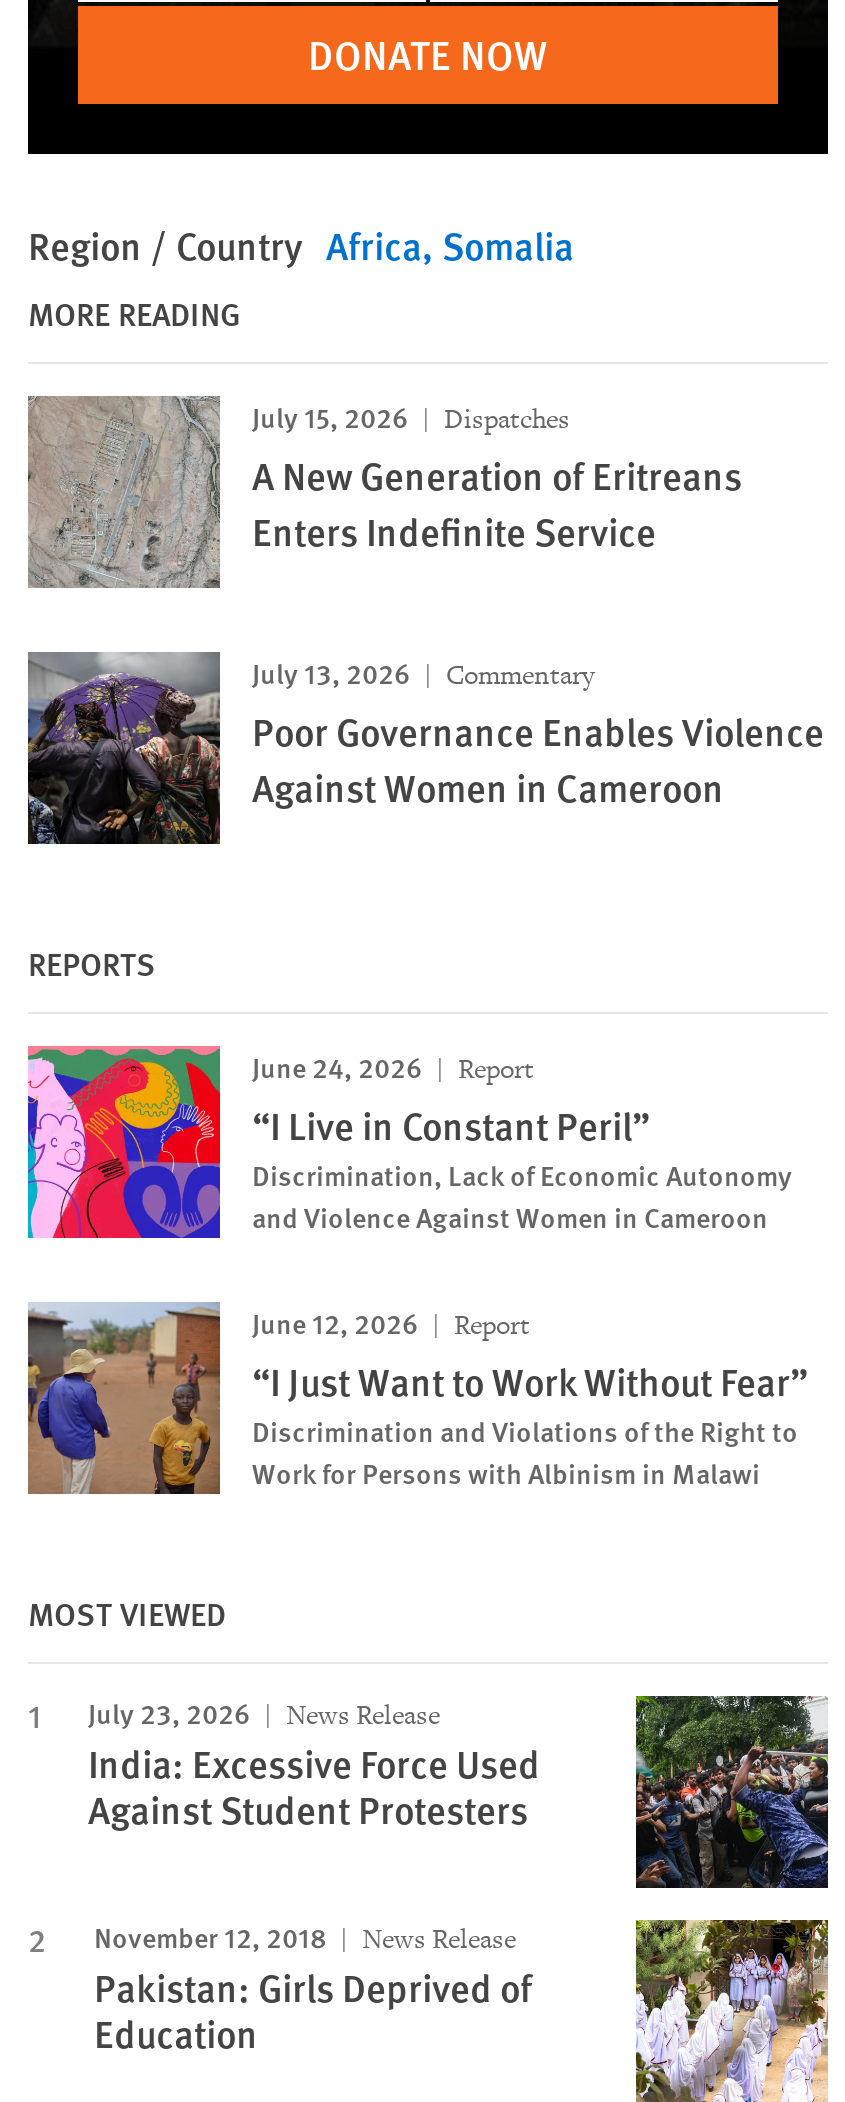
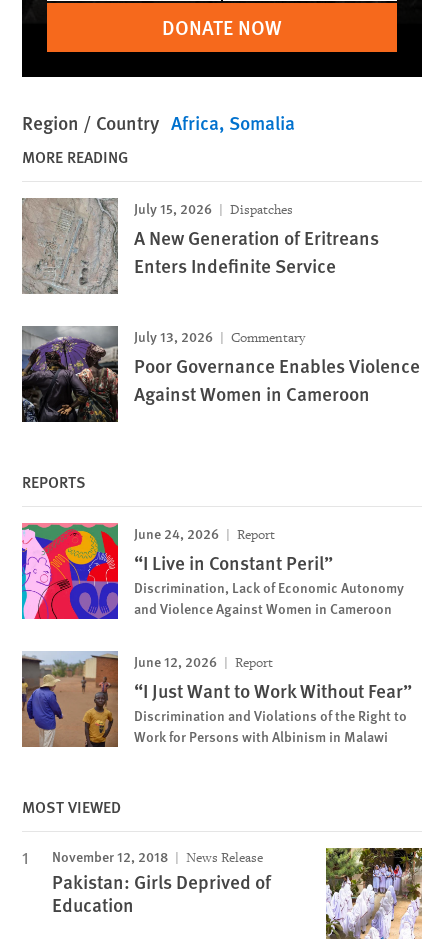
[88,1691,540,1835] July 23, 2026 | News Release | India: Excessive Force Used | Against Student Protesters -> none
[634,1694,830,1890] [image] -> none

